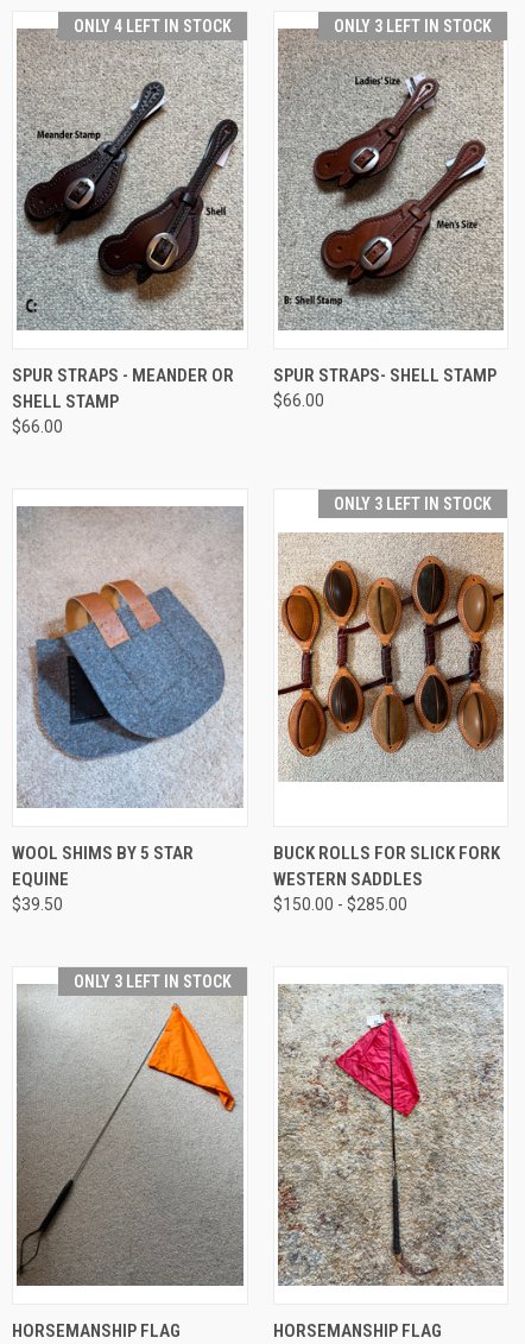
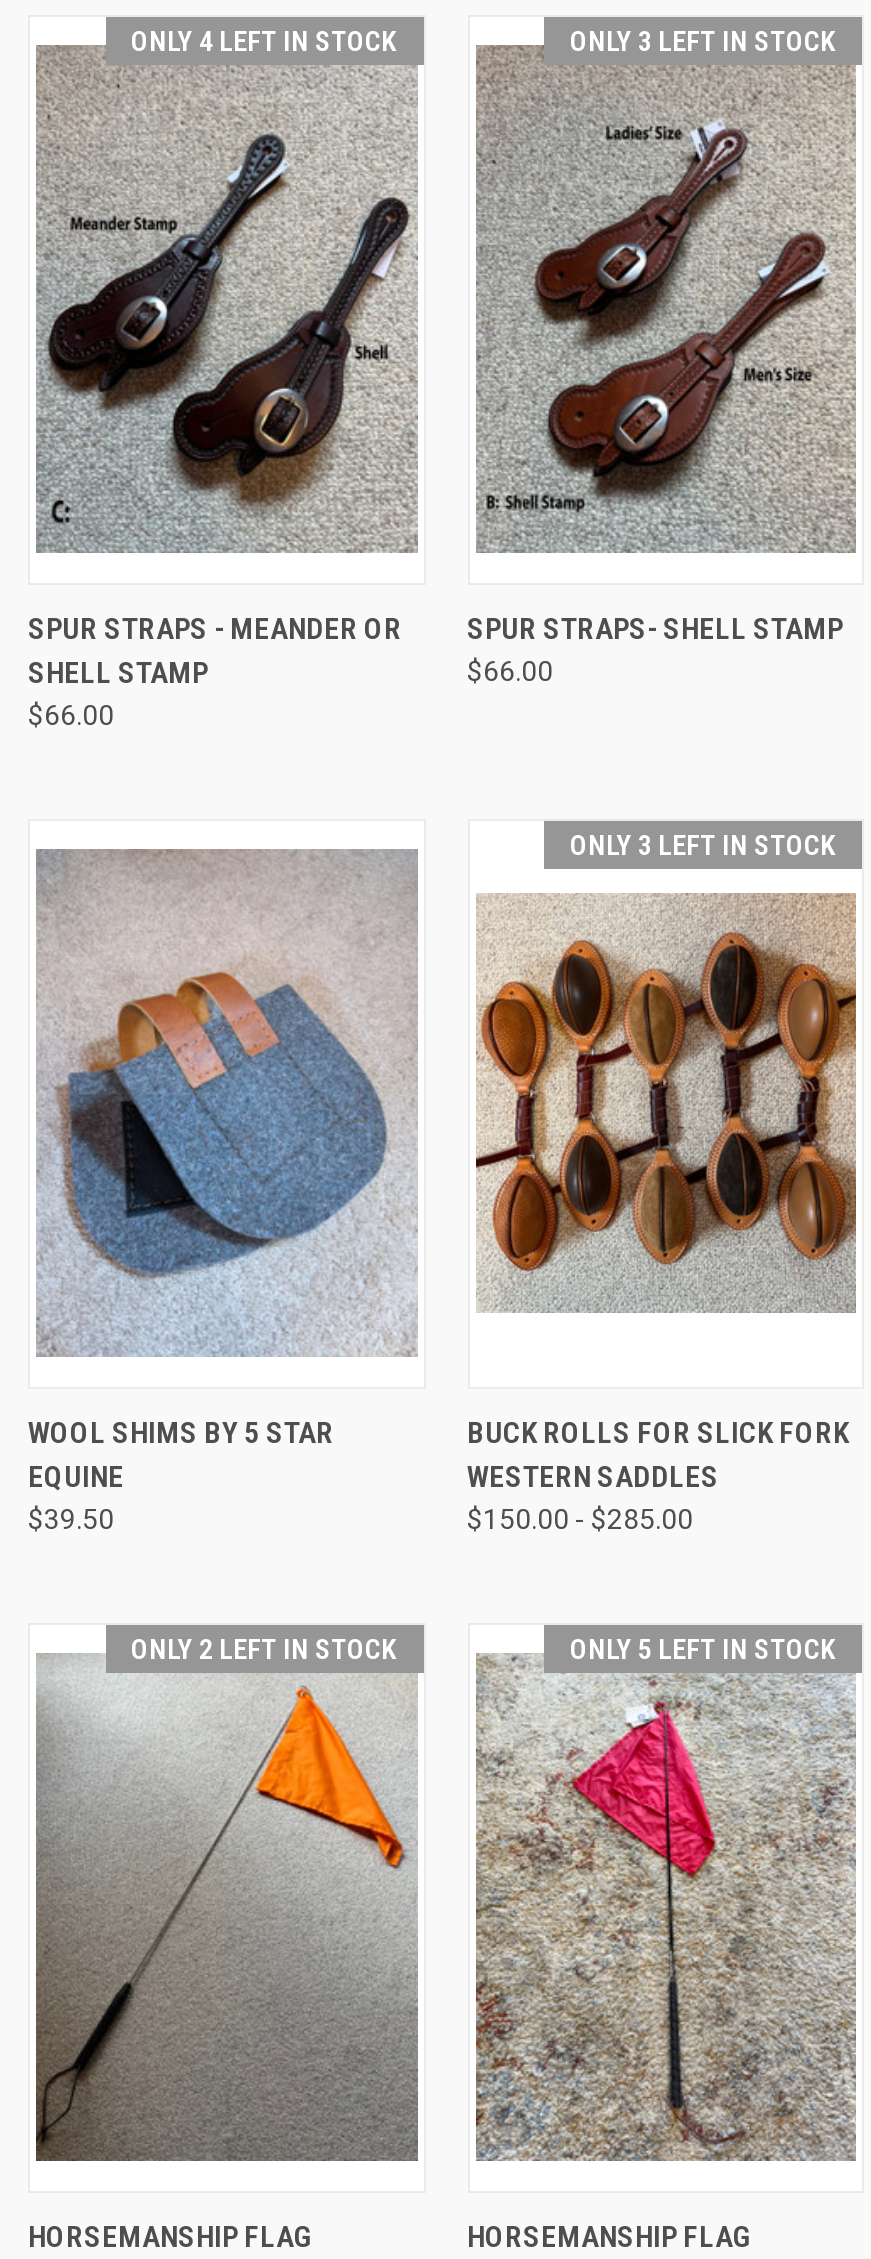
none -> [570,1633,836,1665] ONLY 5 LEFT IN STOCK
[73,972,231,991] ONLY 3 LEFT IN STOCK -> [131,1633,397,1665] ONLY 2 LEFT IN STOCK

